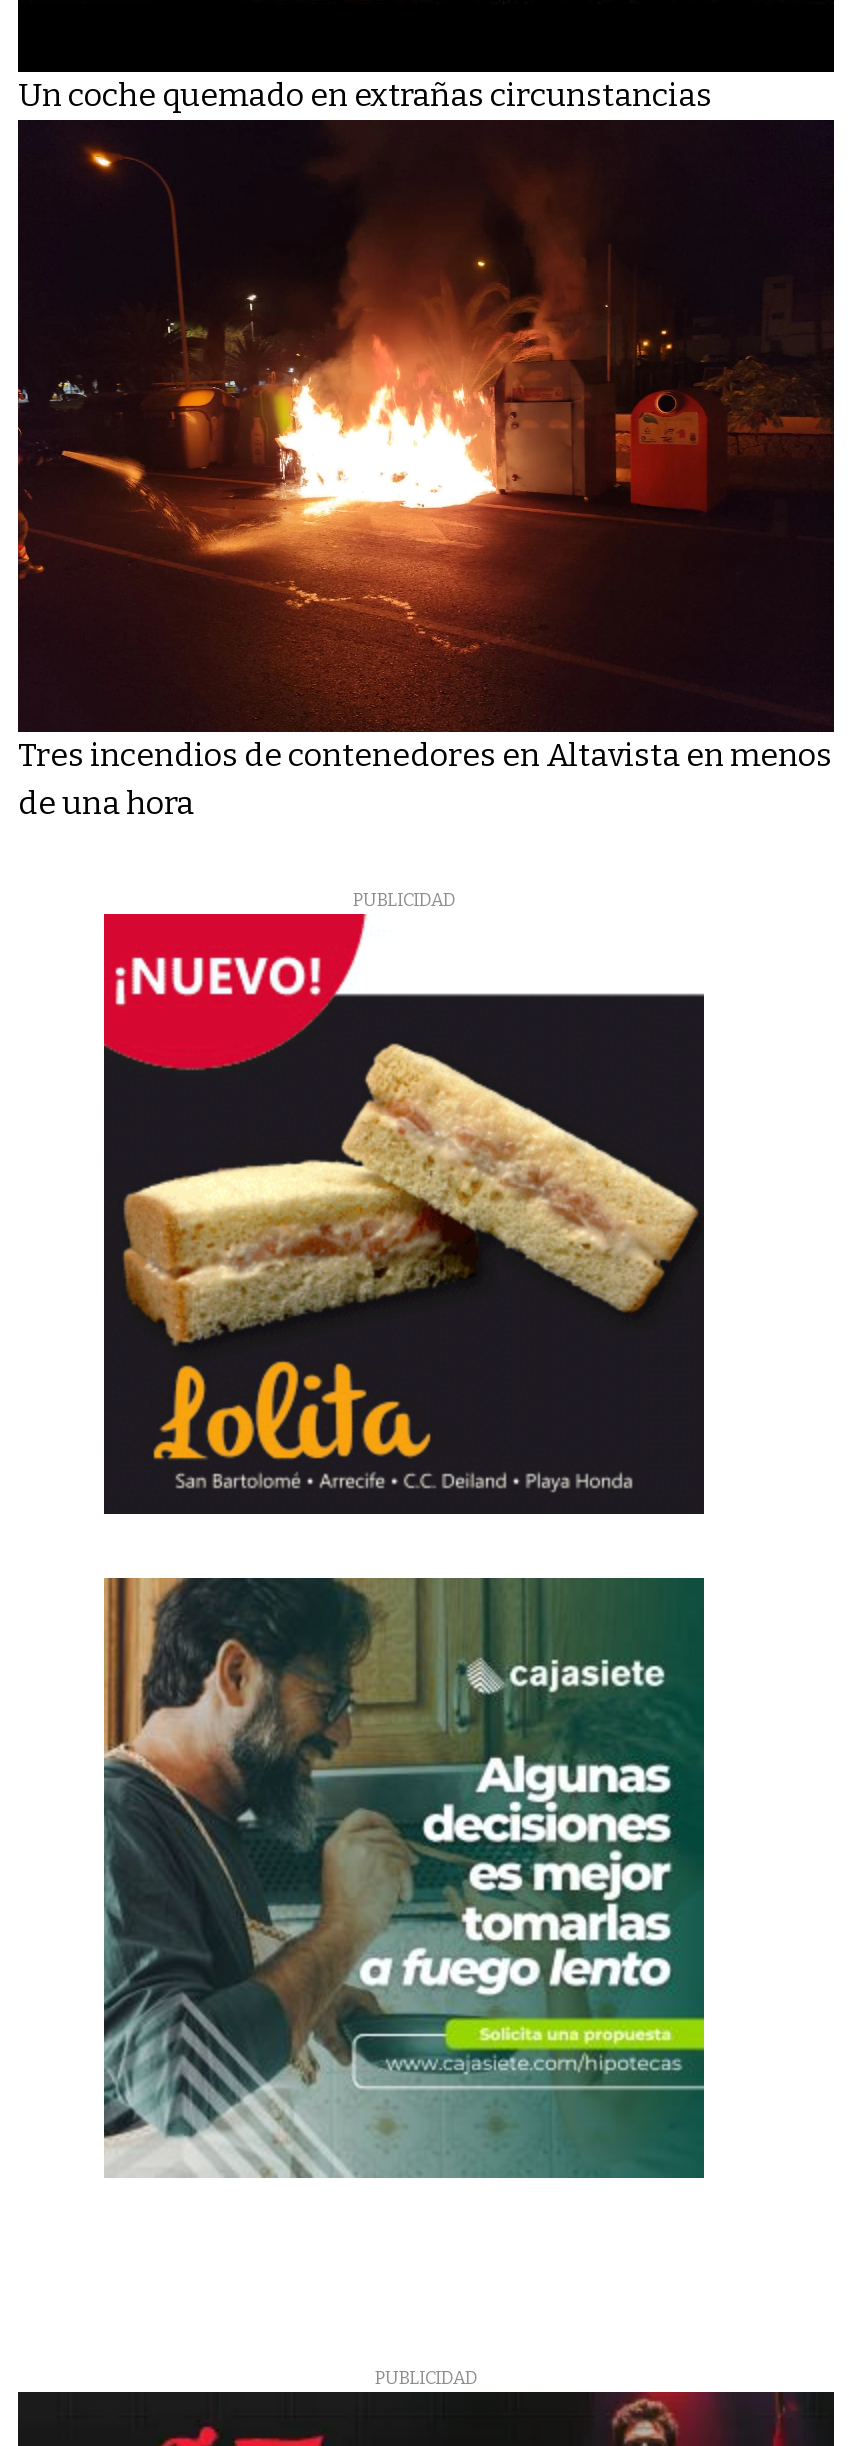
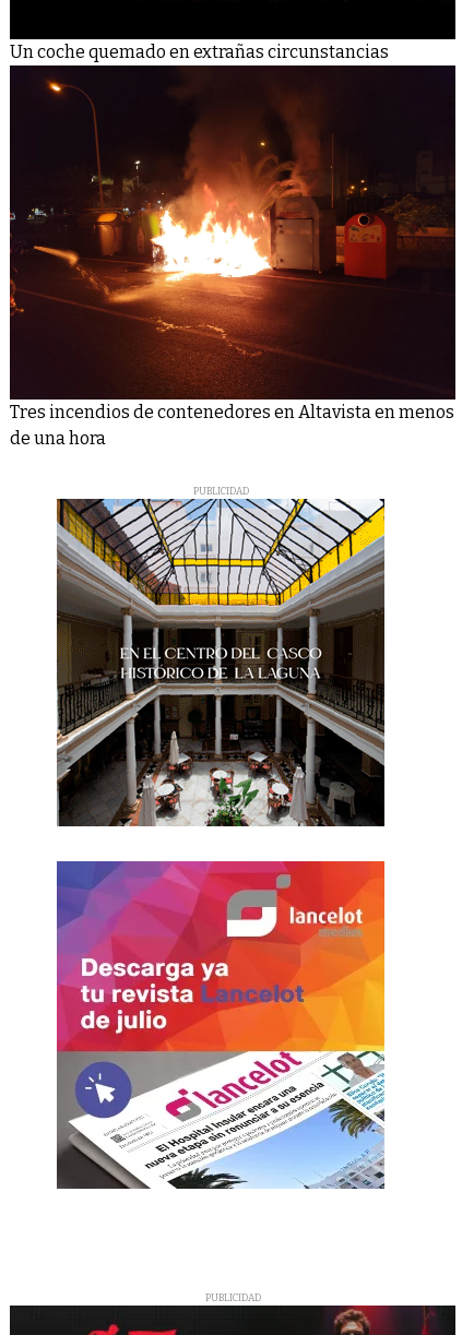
[102,912,704,1516] [image] -> [56,498,386,827] [image]
[102,1576,706,2180] [image] -> [56,860,386,1190] [image]

